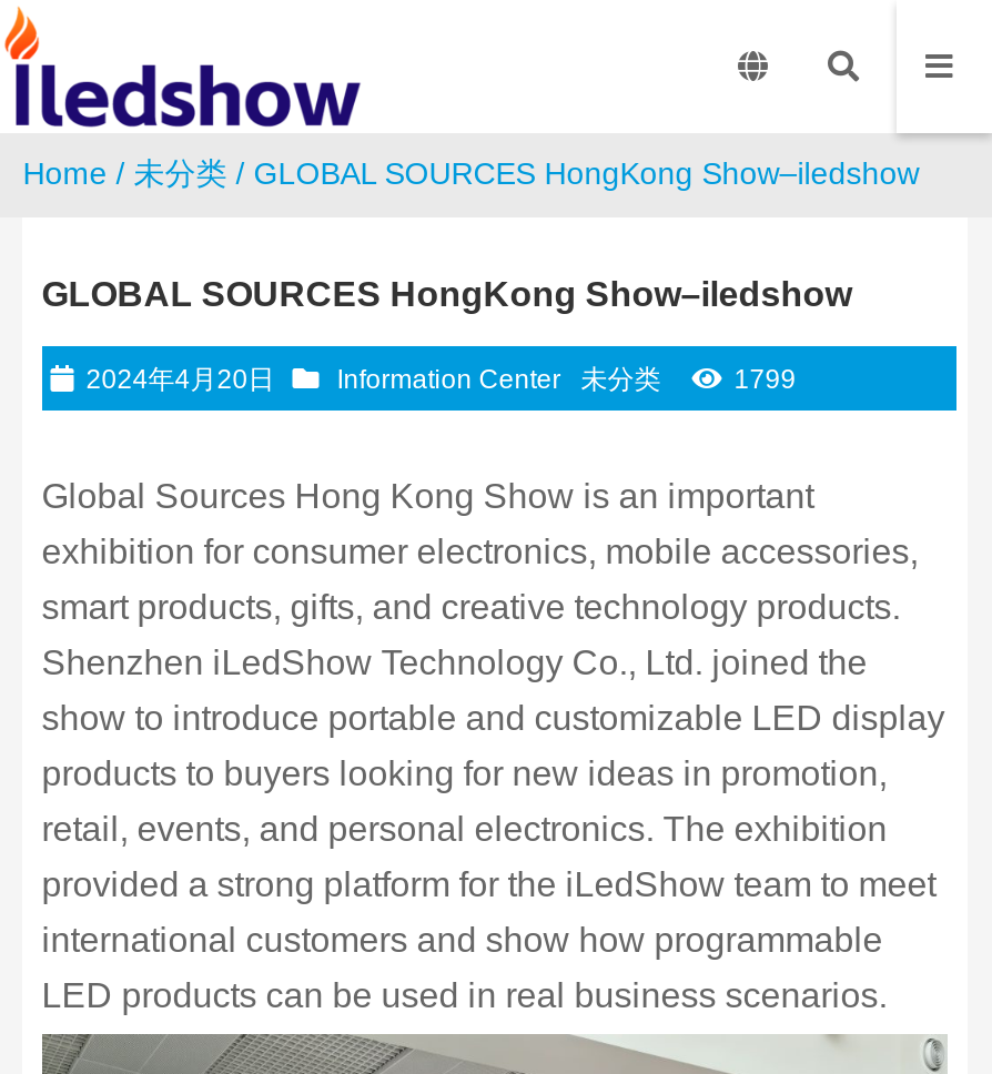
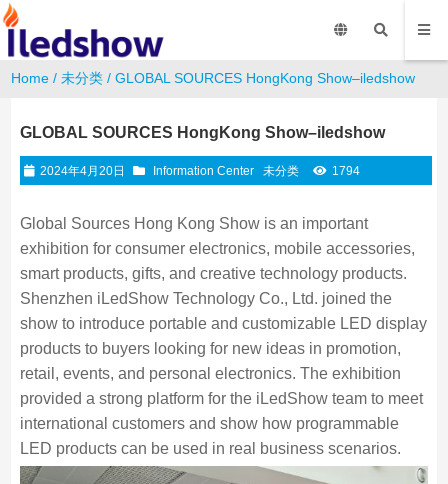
[734,364,796,395] 1799 -> [332,164,360,178] 1794

